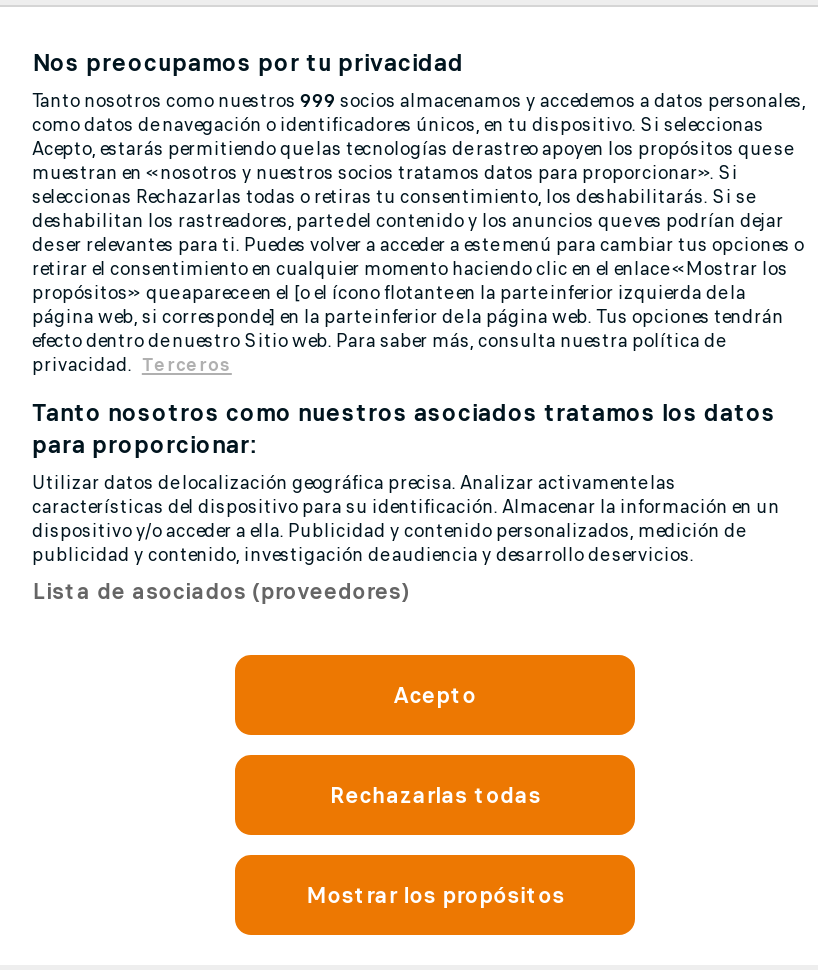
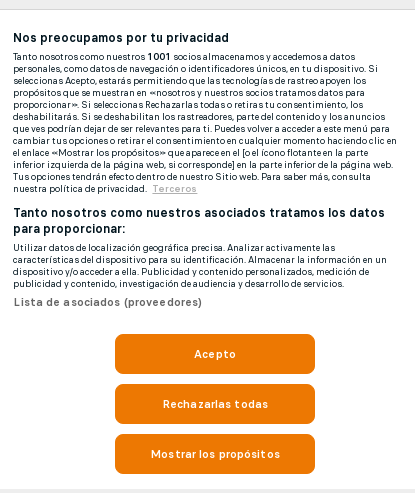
[32,89,806,377] Tanto nosotros como nuestros 999 socios almacenamos y accedemos a datos personales, | como datos de navegación o identificadores únicos, en tu dispositivo. Si seleccionas | Acepto, estarás permitiendo que las tecnologías de rastreo apoyen los propósitos que se | muestran en «nosotros y nuestros socios tratamos datos para proporcionar». Si | seleccionas Rechazarlas todas o retiras tu consentimiento, los deshabilitarás. Si se | deshabilitan los rastreadores, parte del contenido y los anuncios que ves podrían dejar | de ser relevantes para ti. Puedes volver a acceder a este menú para cambiar tus opciones o | retirar el consentimiento en cualquier momento haciendo clic en el enlace «Mostrar los | propósitos» que aparece en el [o el ícono flotante en la parte inferior izquierda de la | página web, si corresponde] en la parte inferior de la página web. Tus opciones tendrán | efecto dentro de nuestro Sitio web. Para saber más, consulta nuestra política de | privacidad. Terceros -> [13,51,397,195] Tanto nosotros como nuestros 1001 socios almacenamos y accedemos a datos | personales, como datos de navegación o identificadores únicos, en tu dispositivo. Si | seleccionas Acepto, estarás permitiendo que las tecnologías de rastreo apoyen los | propósitos que se muestran en «nosotros y nuestros socios tratamos datos para | proporcionar». Si seleccionas Rechazarlas todas o retiras tu consentimiento, los | deshabilitarás. Si se deshabilitan los rastreadores, parte del contenido y los anuncios | que ves podrían dejar de ser relevantes para ti. Puedes volver a acceder a este menú para | cambiar tus opciones o retirar el consentimiento en cualquier momento haciendo clic en | el enlace «Mostrar los propósitos» que aparece en el [o el ícono flotante en la parte | inferior izquierda de la página web, si corresponde] en la parte inferior de la página web. | Tus opciones tendrán efecto dentro de nuestro Sitio web. Para saber más, consulta | nuestra política de privacidad. Terceros

